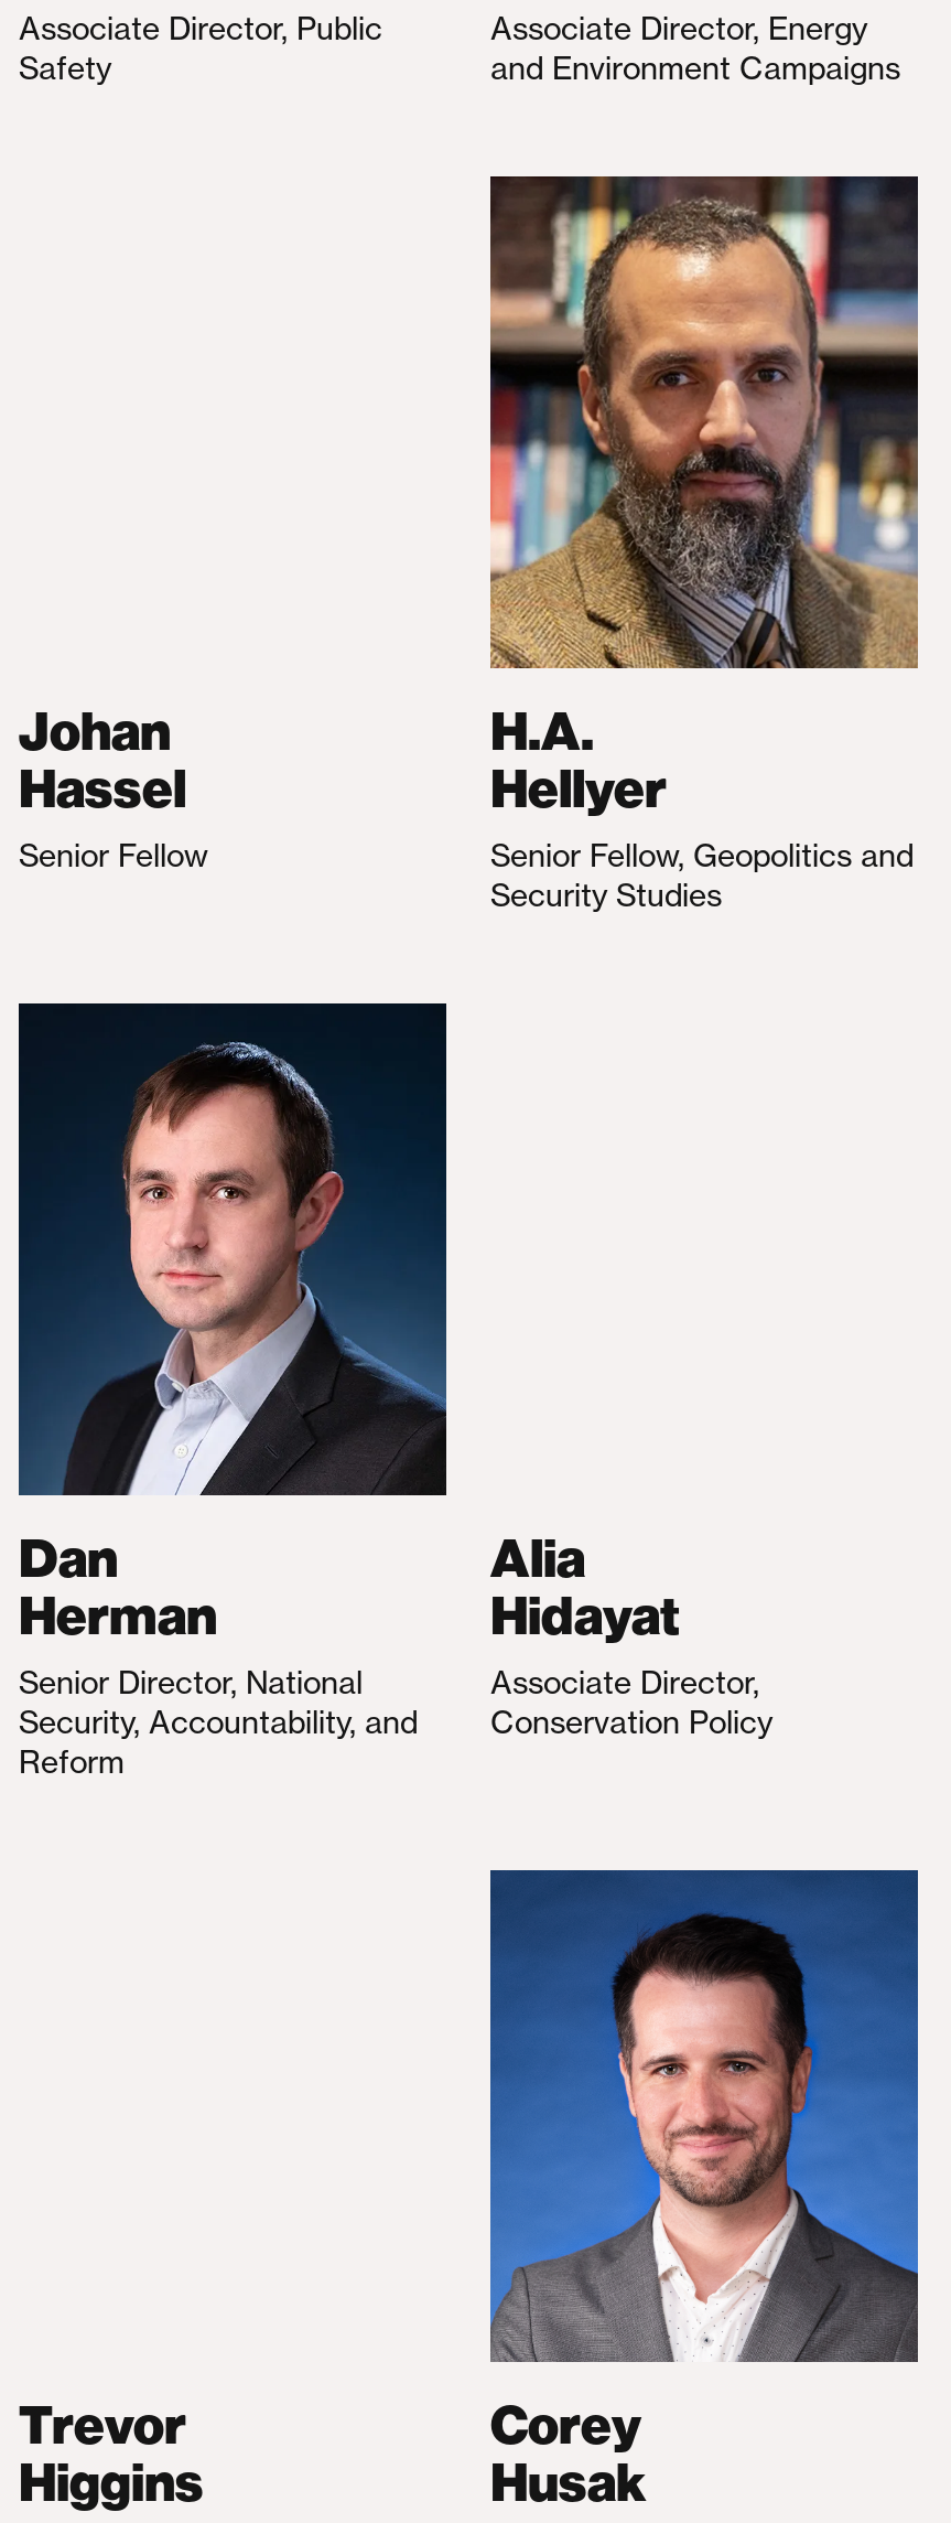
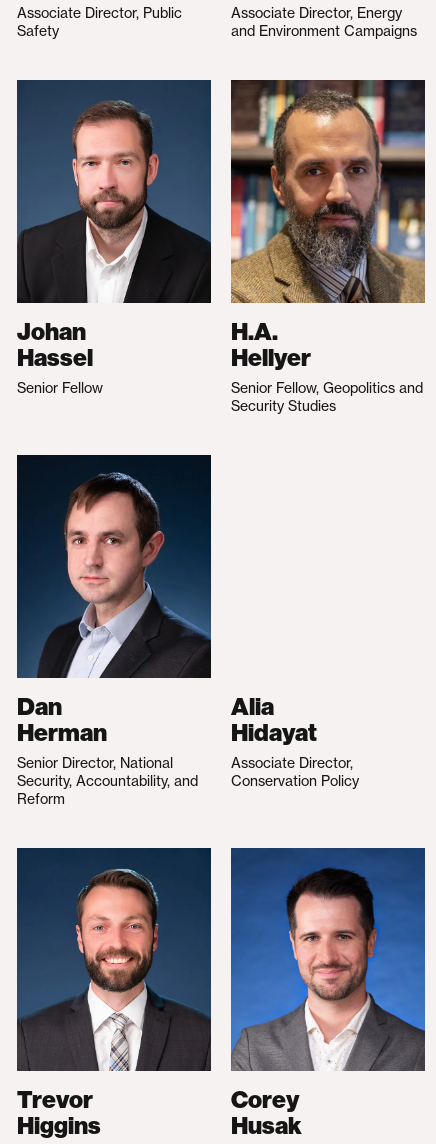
none -> [16,79,212,304] [image]
none -> [16,847,212,1072] [image]

